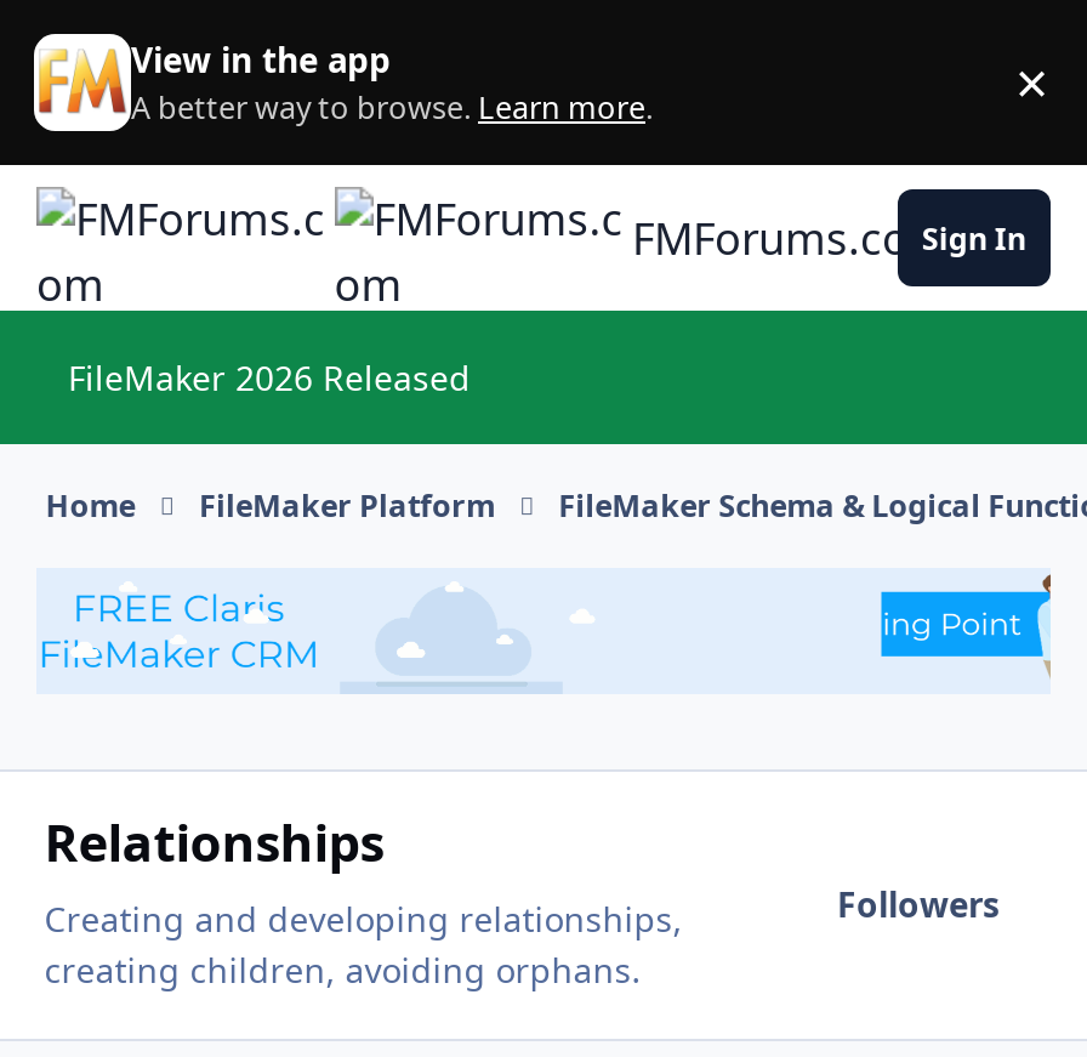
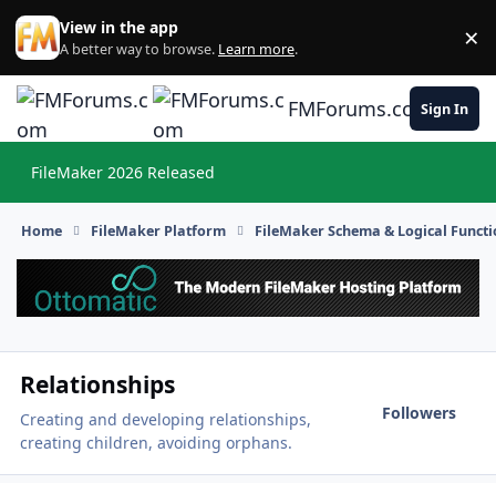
[36,568,1053,694] [image] -> [15,258,480,318] [image]

